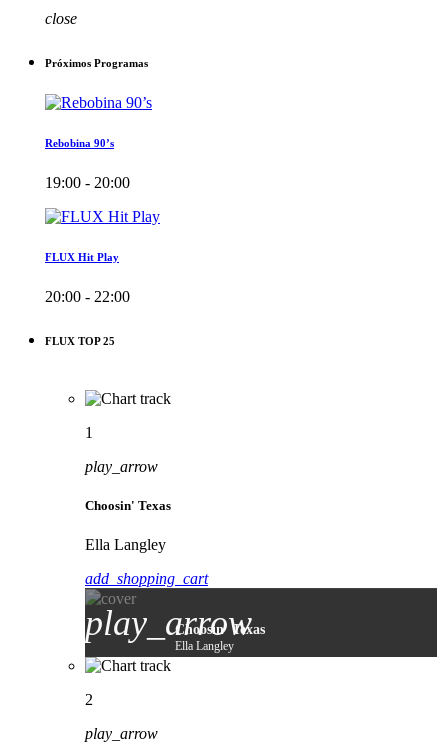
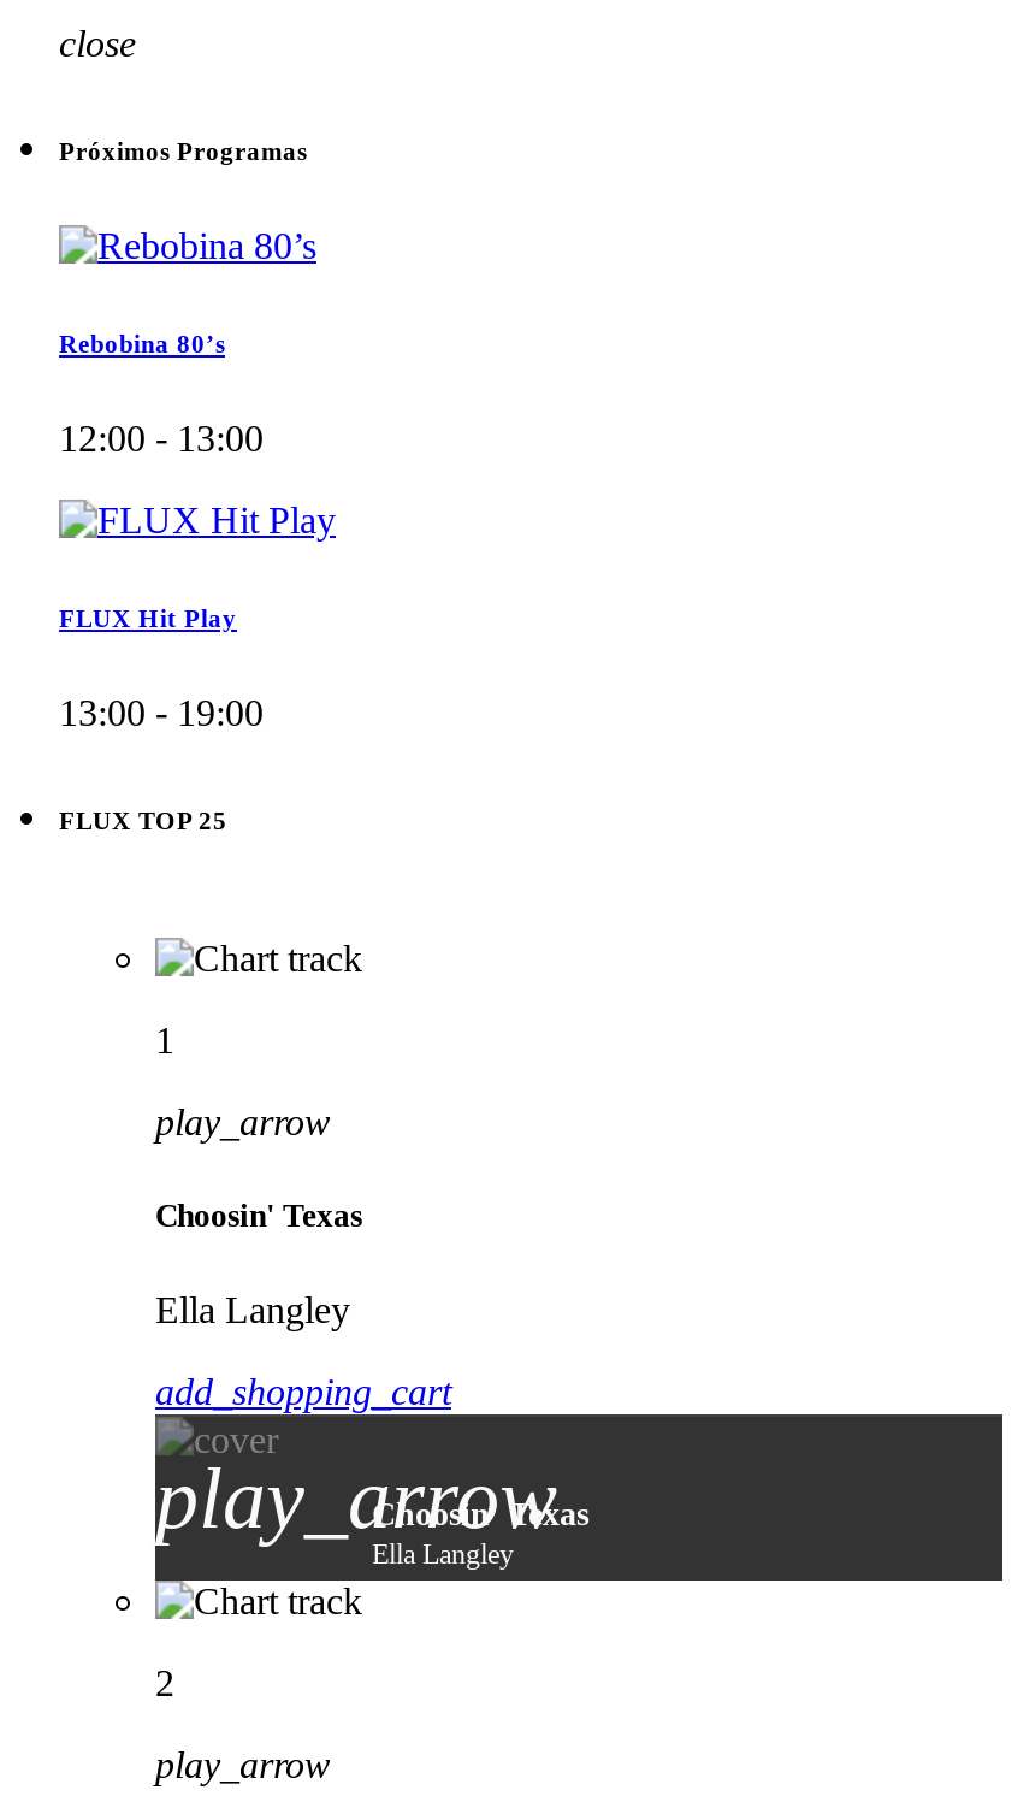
[45,137,114,149] Rebobina 90’s -> [59,328,225,357] Rebobina 80’s
[45,174,130,191] 19:00 - 20:00 -> [59,417,264,458] 12:00 - 13:00
[45,288,130,305] 20:00 - 22:00 -> [59,691,264,732] 13:00 - 19:00

